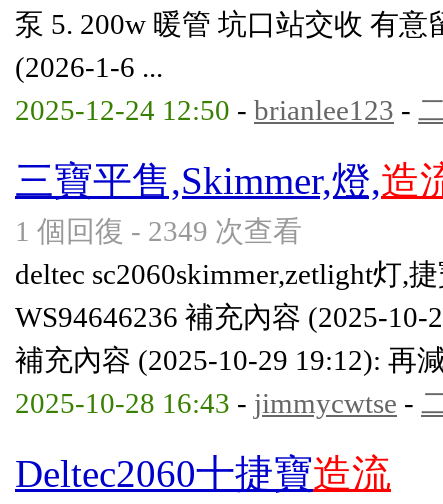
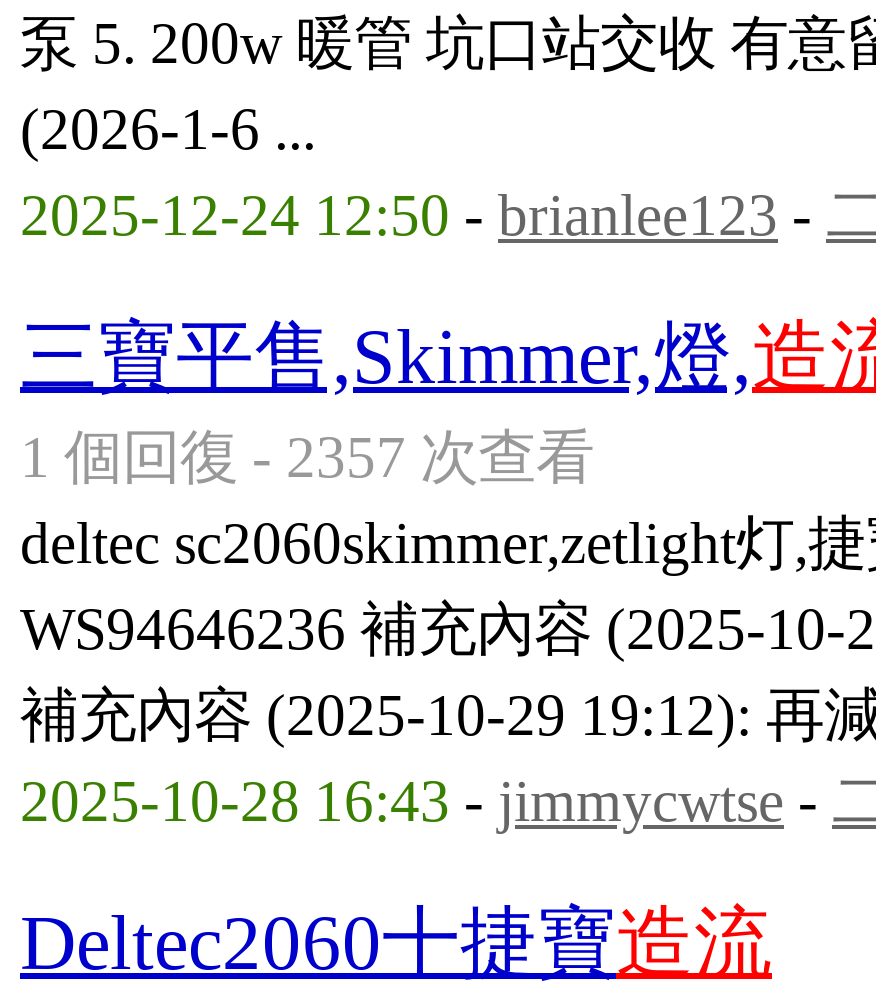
[15,215,302,247] 1 個回復 - 2349 次查看 -> [20,425,594,489] 1 個回復 - 2357 次查看

